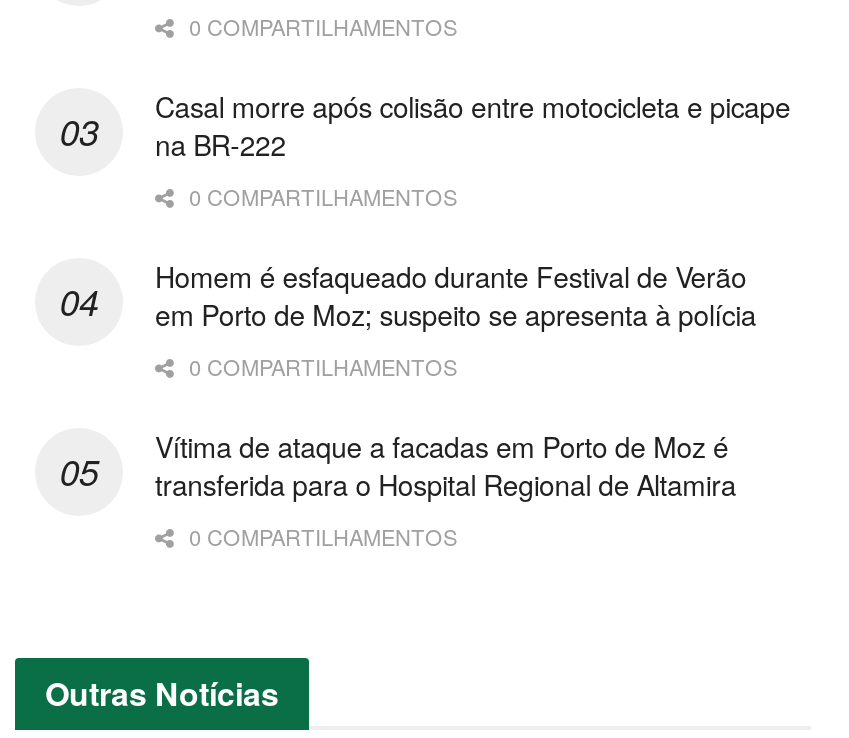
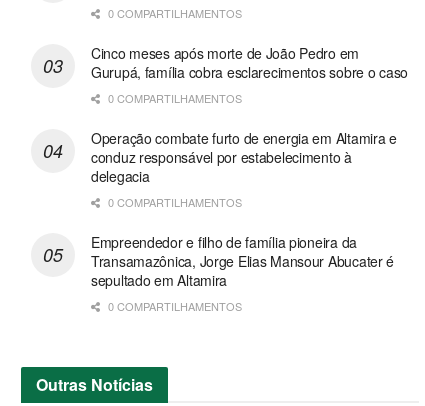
[155,86,790,164] Casal morre após colisão entre motocicleta e picape | na BR-222 -> [91,43,408,82] Cinco meses após morte de João Pedro em | Gurupá, família cobra esclarecimentos sobre o caso
[155,256,756,334] Homem é esfaqueado durante Festival de Verão | em Porto de Moz; suspeito se apresenta à polícia -> [91,128,397,186] Operação combate furto de energia em Altamira e | conduz responsável por estabelecimento à | delegacia
[155,426,736,504] Vítima de ataque a facadas em Porto de Moz é | transferida para o Hospital Regional de Altamira -> [91,232,394,290] Empreendedor e filho de família pioneira da | Transamazônica, Jorge Elias Mansour Abucater é | sepultado em Altamira

